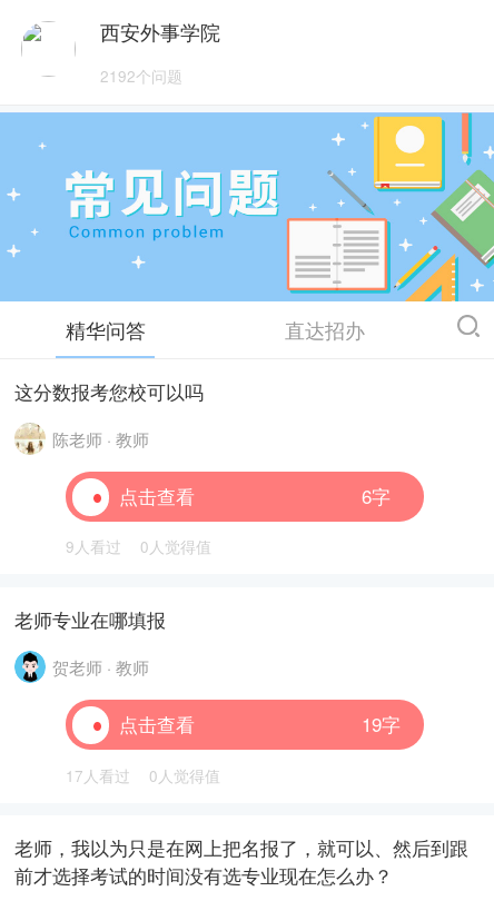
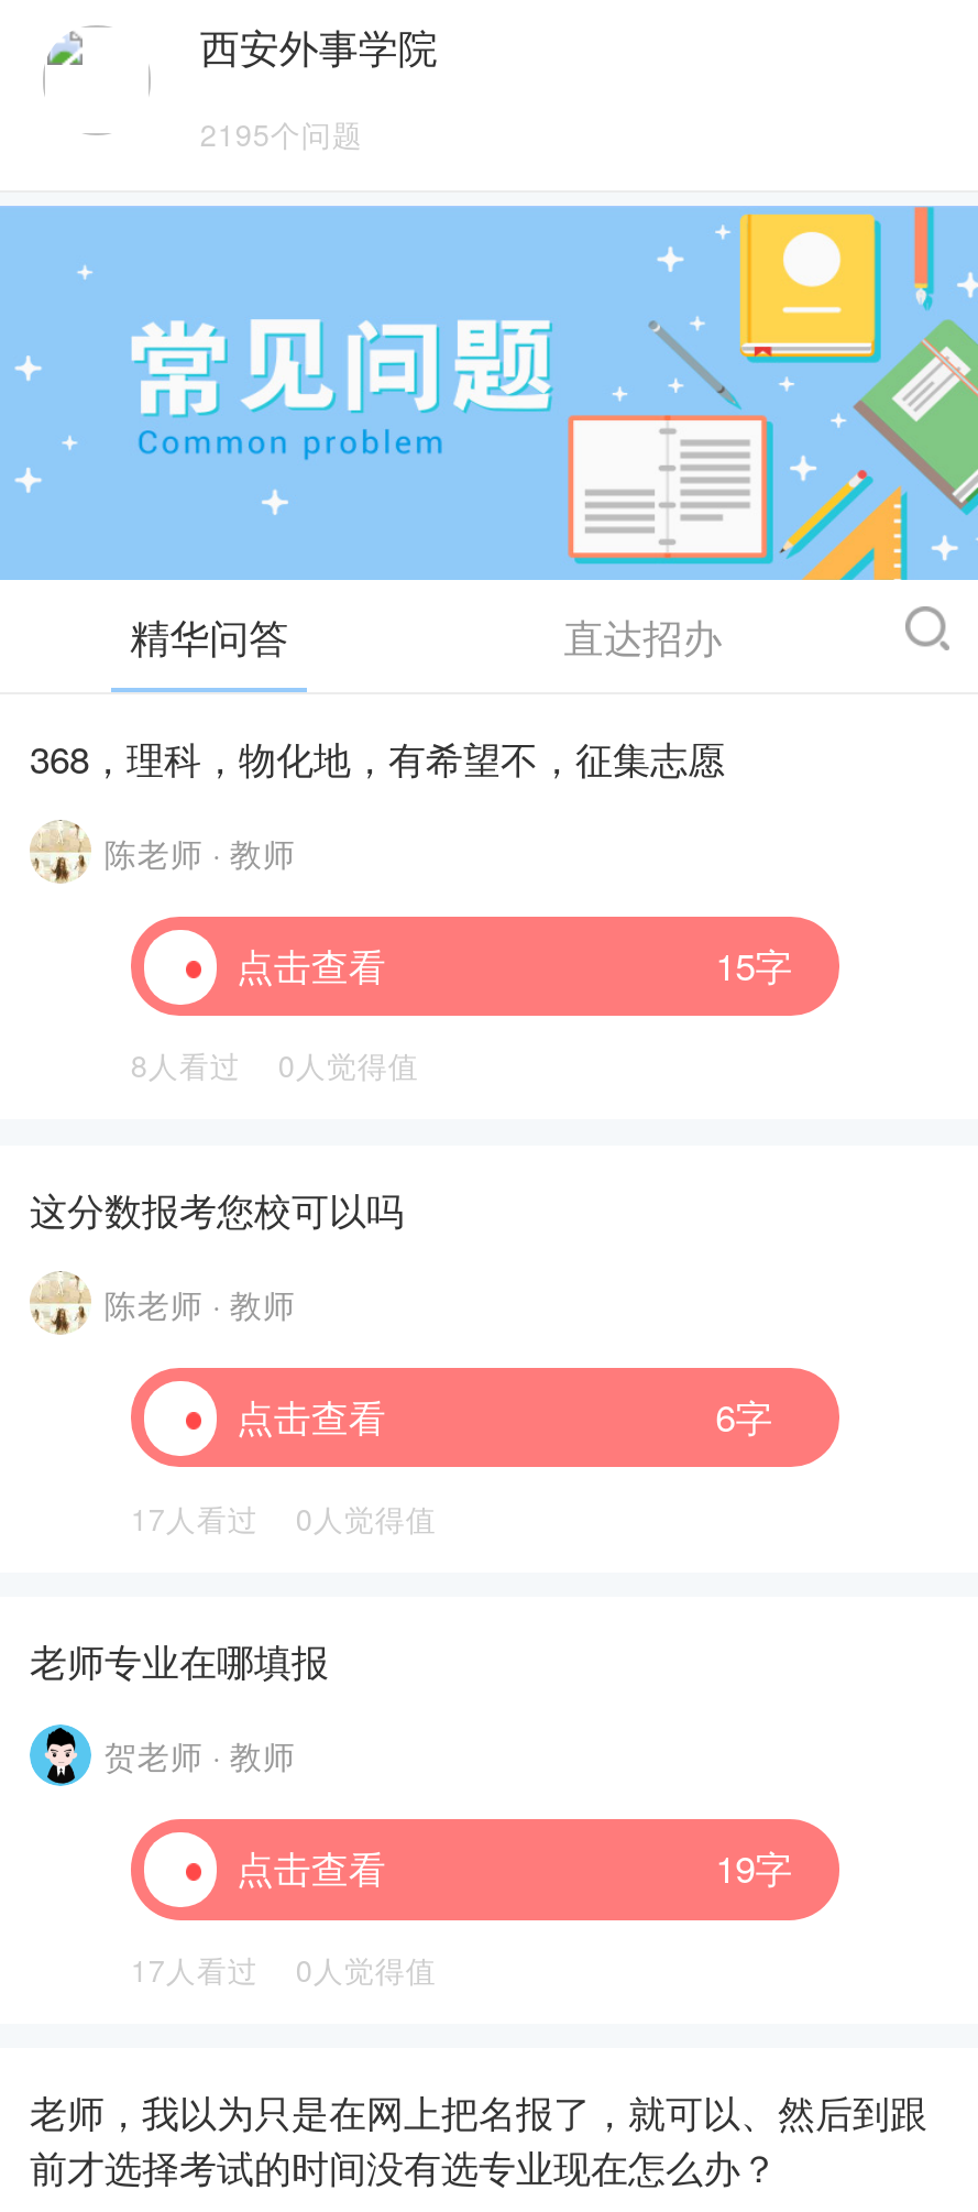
[101,64,183,86] 2192个问题 -> [200,110,363,154] 2195个问题
none -> [30,731,792,1087] 368，理科，物化地，有希望不，征集志愿 | 陈老师 · 教师 | 点击查看 | 15字 | 8人看过 | 0人觉得值
[66,535,211,558] 9人看过 0人觉得值 -> [131,1494,436,1538] 17人看过 0人觉得值

